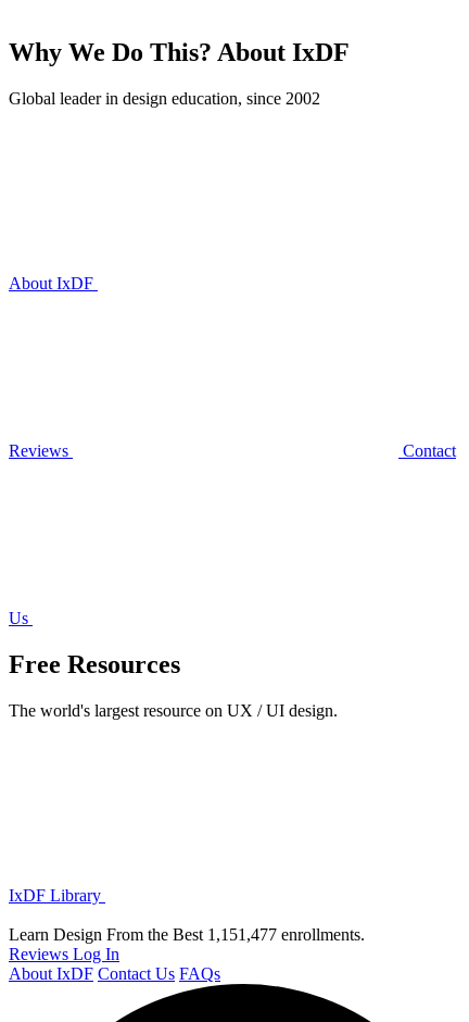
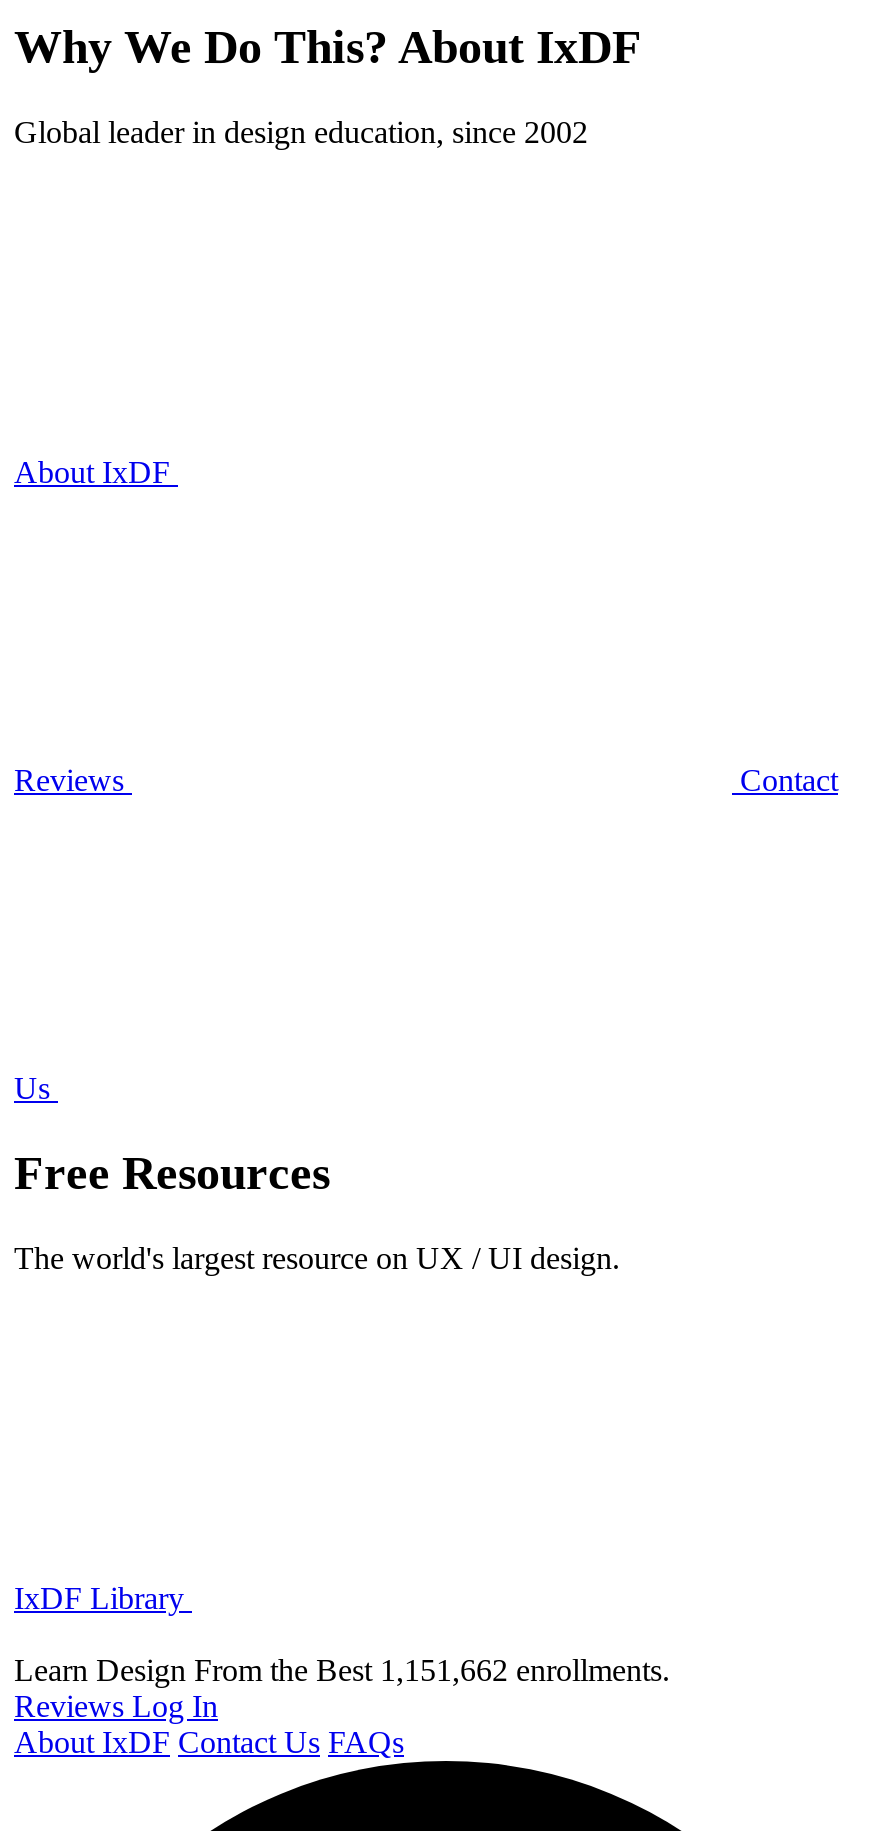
[9,925,365,943] Learn Design From the Best 1,151,477 enrollments. -> [14,1652,670,1686] Learn Design From the Best 1,151,662 enrollments.

